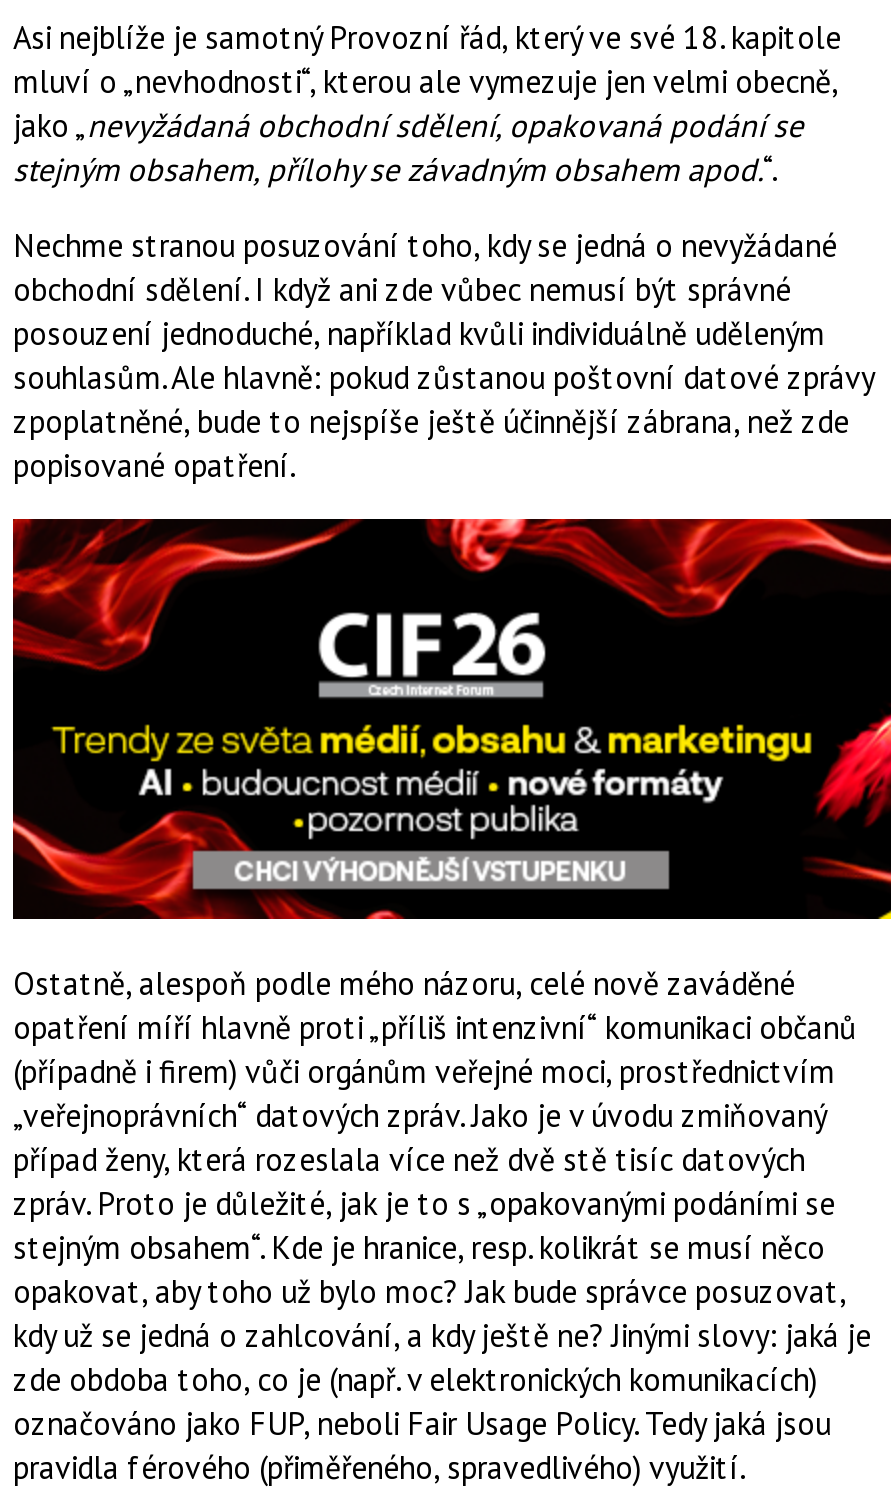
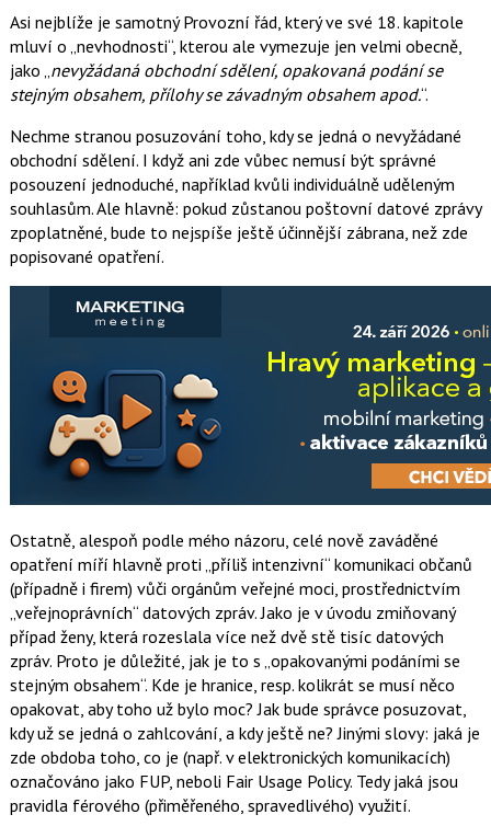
[11,517,885,921] [image] -> [9,285,488,506] [image]

